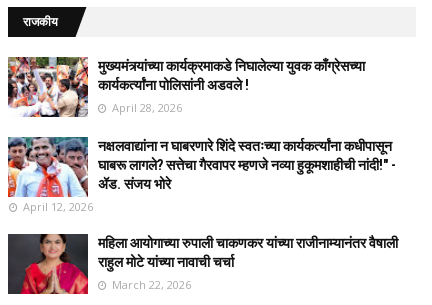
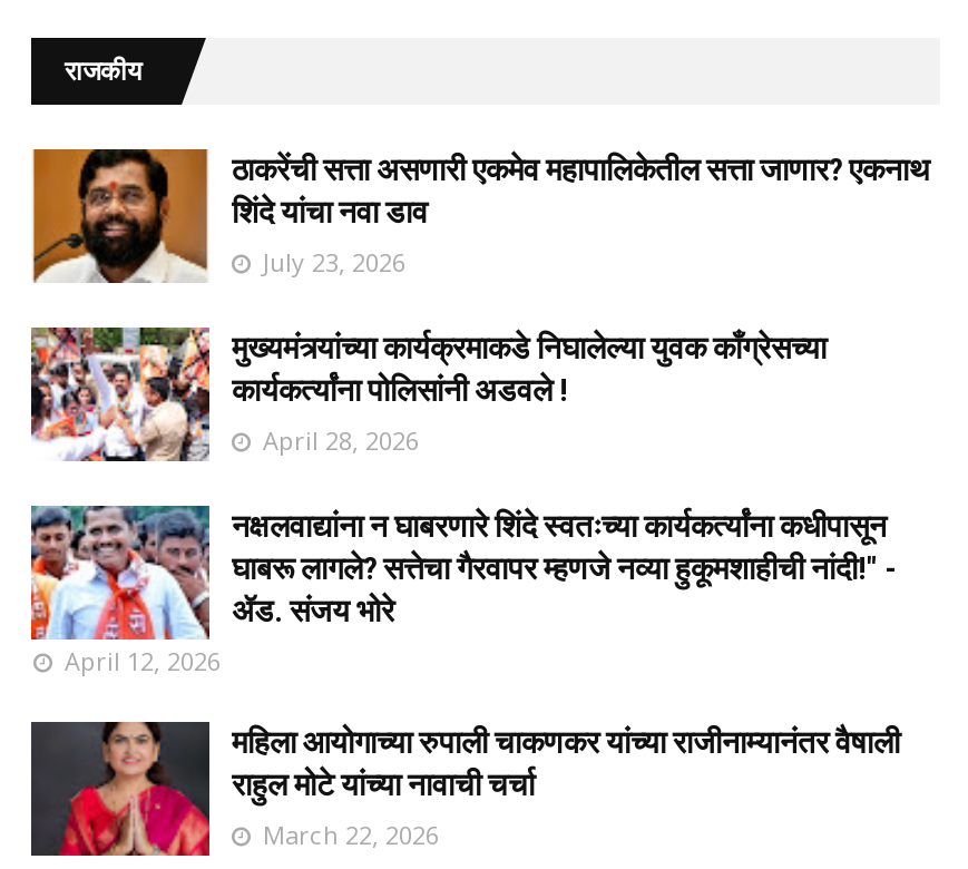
none -> [31,147,929,285] [image] | ठाकरेंची सत्ता असणारी एकमेव महापालिकेतील सत्ता जाणार? एकनाथ | शिंदे यांचा नवा डाव | July 23, 2026

